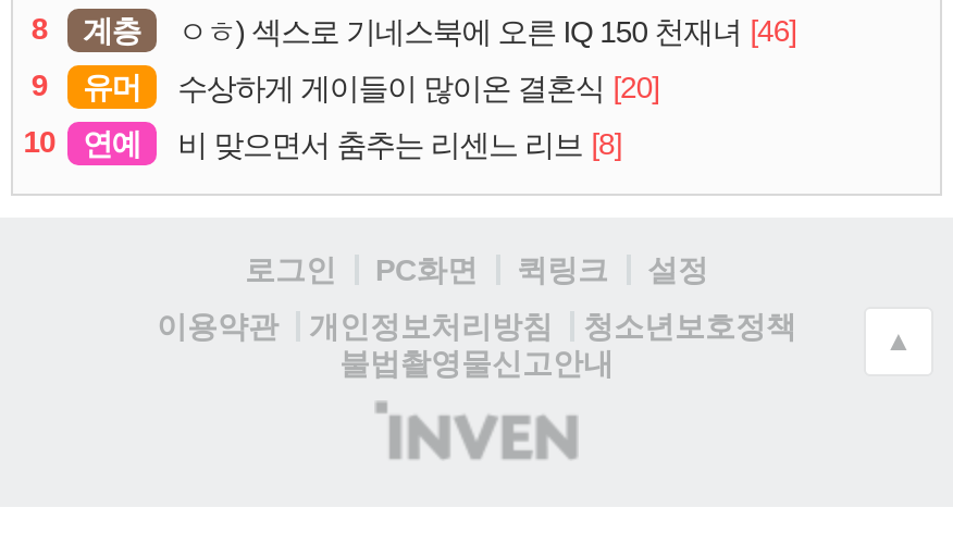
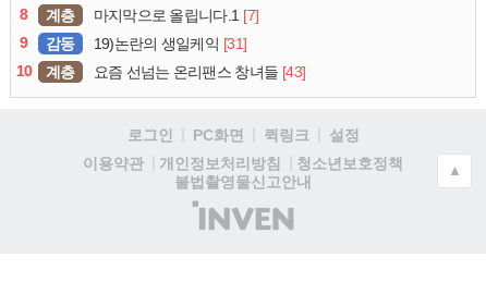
[178,13,796,49] ㅇㅎ) 섹스로 기네스북에 오른 IQ 150 천재녀 [46] -> [93,7,258,24] 마지막으로 올립니다.1 [7]
[83,70,659,106] 유머 | 수상하게 게이들이 많이온 결혼식 [20] -> [46,35,246,53] 감동 | 19)논란의 생일케익 [31]
[83,127,621,162] 연예 | 비 맞으면서 춤추는 리센느 리브 [8] -> [46,63,305,81] 계층 | 요즘 선넘는 온리팬스 창녀들 [43]

